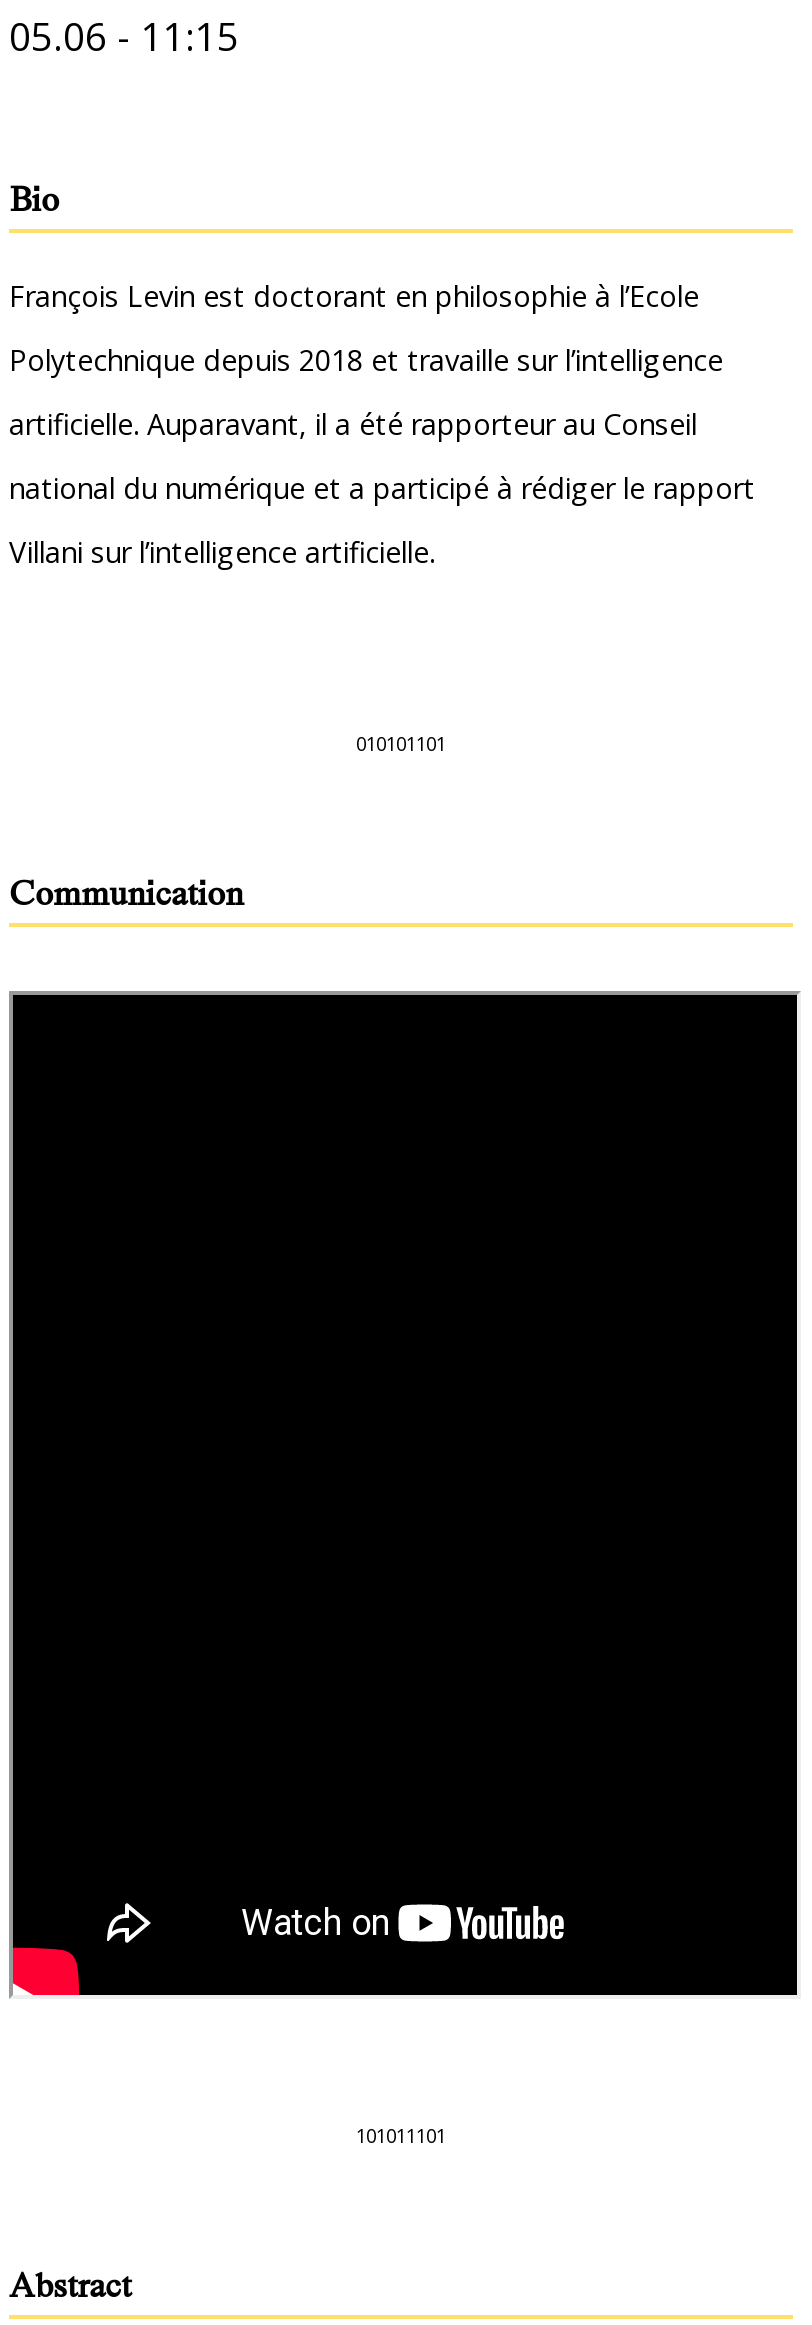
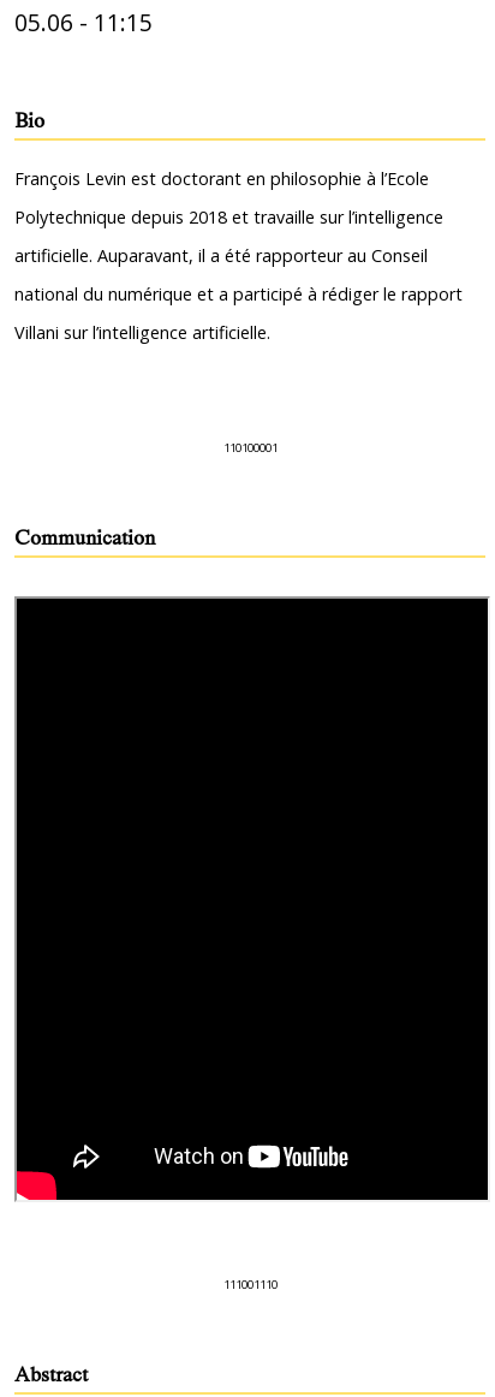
[356,731,446,757] 010101 101 -> [223,440,277,456] 110100 001
[356,2123,446,2149] 10101 1 101 -> [223,1277,277,1292] 11100 1 110

